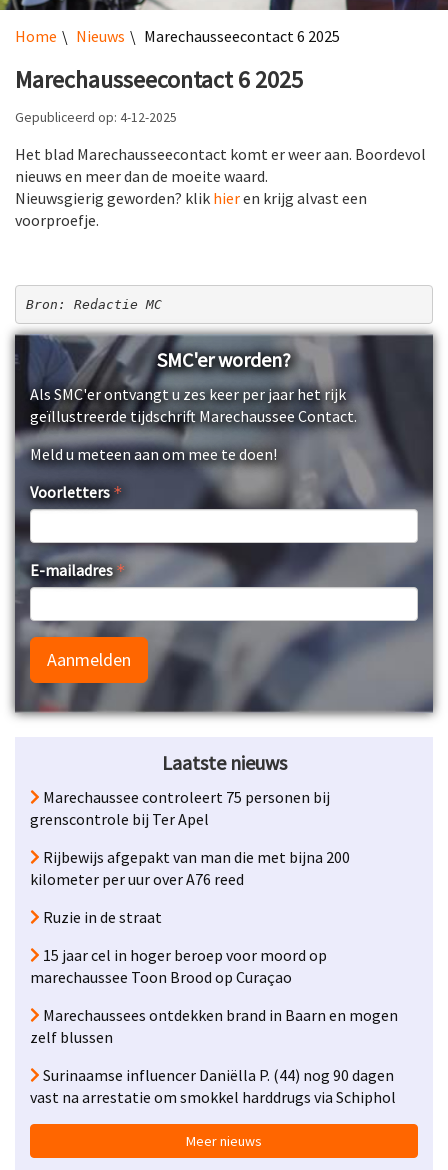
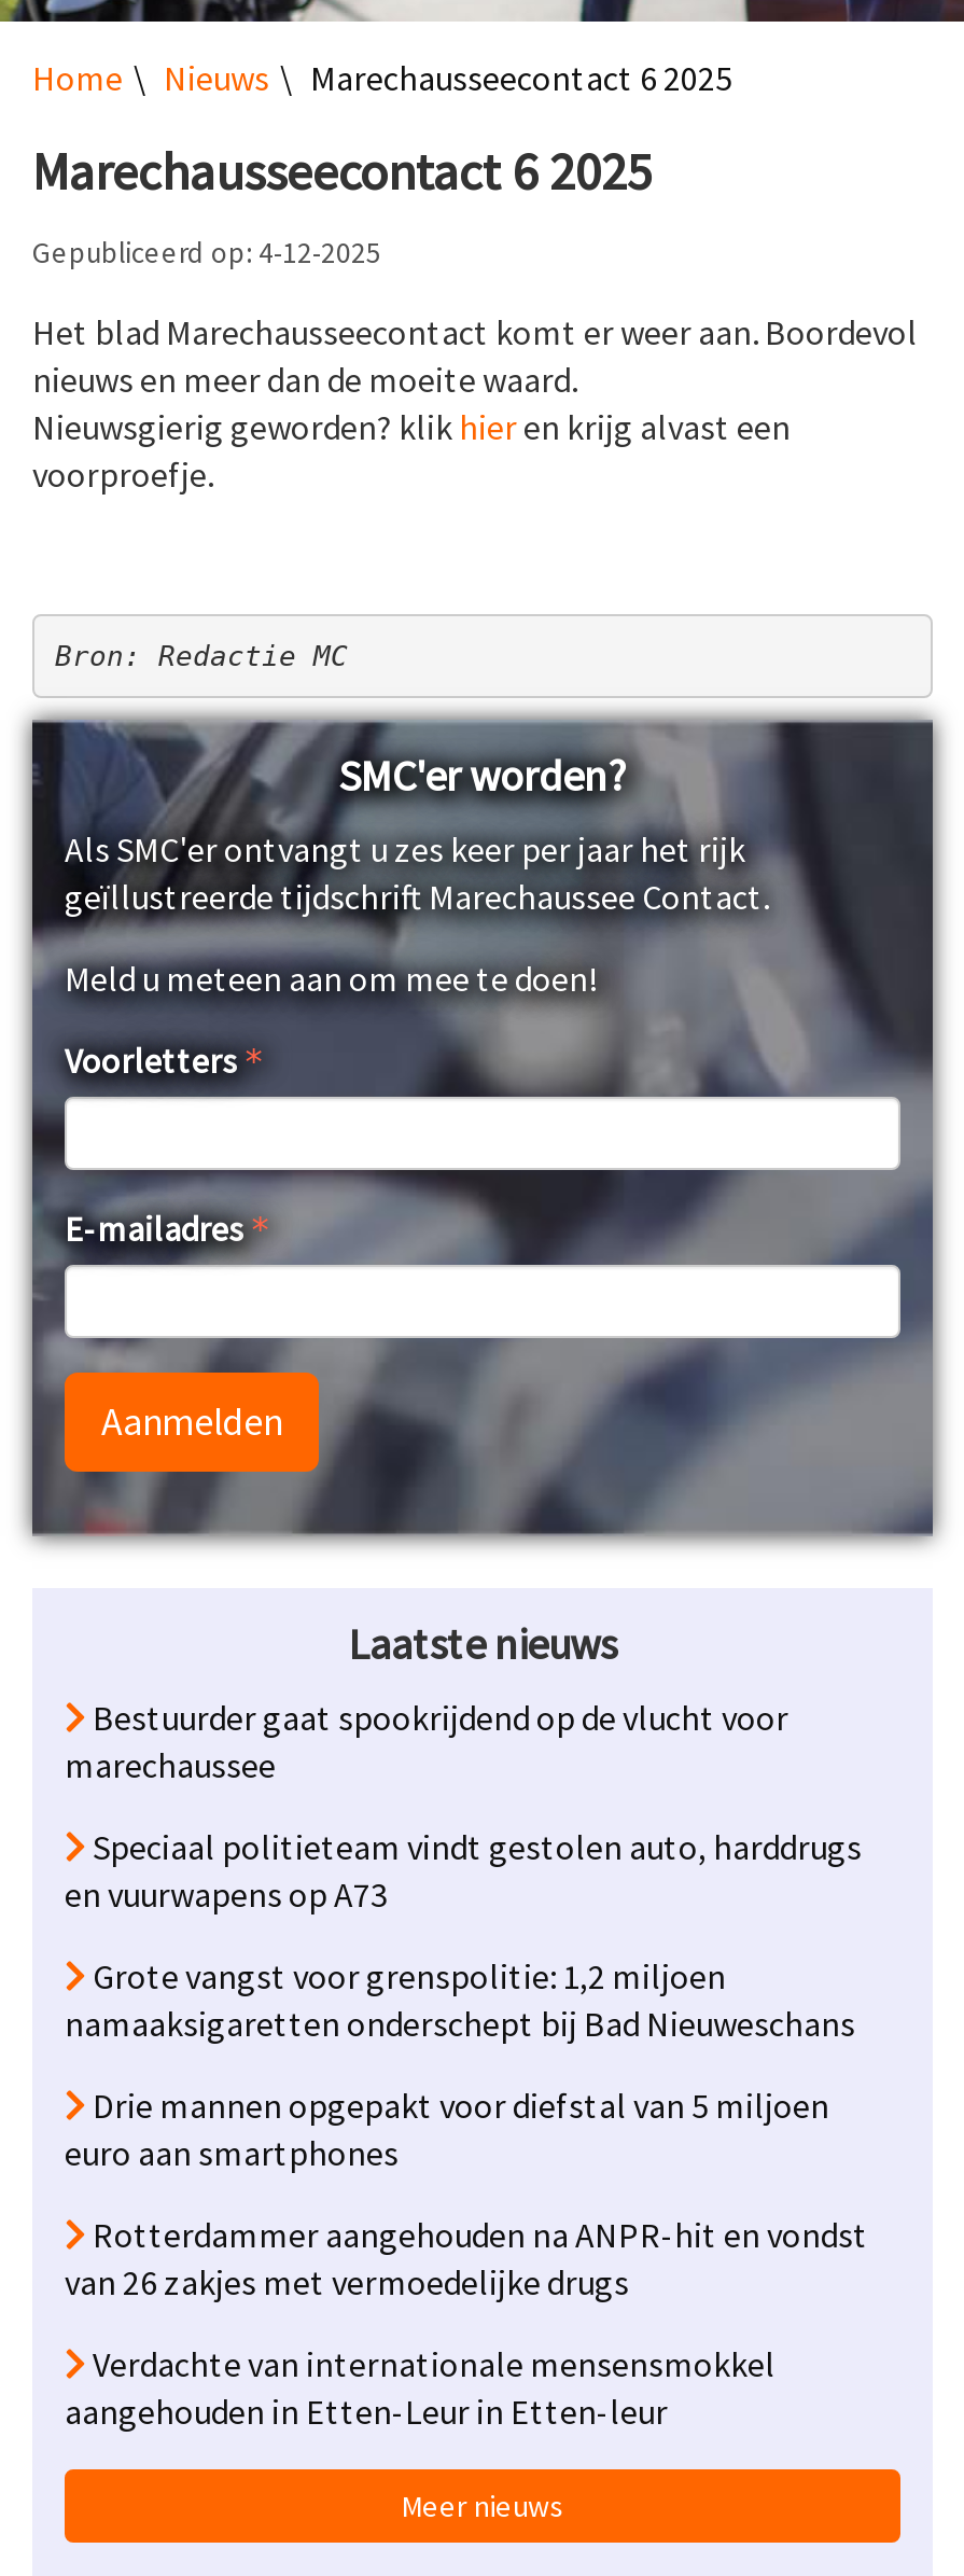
[30,787,330,829] Marechaussee controleert 75 personen bij | grenscontrole bij Ter Apel -> [65,1696,788,1786] Bestuurder gaat spookrijdend op de vlucht voor | marechaussee
[30,847,350,889] Rijbewijs afgepakt van man die met bijna 200 | kilometer per uur over A76 reed -> [65,1825,862,1916] Speciaal politieteam vindt gestolen auto, harddrugs | en vuurwapens op A73
[40,907,162,927] Ruzie in de straat -> [65,1954,855,2045] Grote vangst voor grenspolitie: 1,2 miljoen | namaaksigaretten onderschept bij Bad Nieuweschans
[30,945,327,987] 15 jaar cel in hoger beroep voor moord op | marechaussee Toon Brood op Curaçao -> [65,2084,829,2174] Drie mannen opgepakt voor diefstal van 5 miljoen | euro aan smartphones
[30,1005,398,1047] Marechaussees ontdekken brand in Baarn en mogen | zelf blussen -> [65,2213,868,2303] Rotterdammer aangehouden na ANPR-hit en vondst | van 26 zakjes met vermoedelijke drugs
[30,1065,396,1107] Surinaamse influencer Daniëlla P. (44) nog 90 dagen | vast na arrestatie om smokkel harddrugs via Schiphol -> [65,2342,776,2433] Verdachte van internationale mensensmokkel | aangehouden in Etten-Leur in Etten-leur

